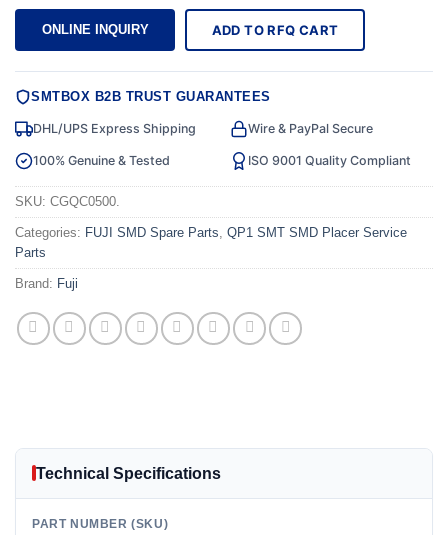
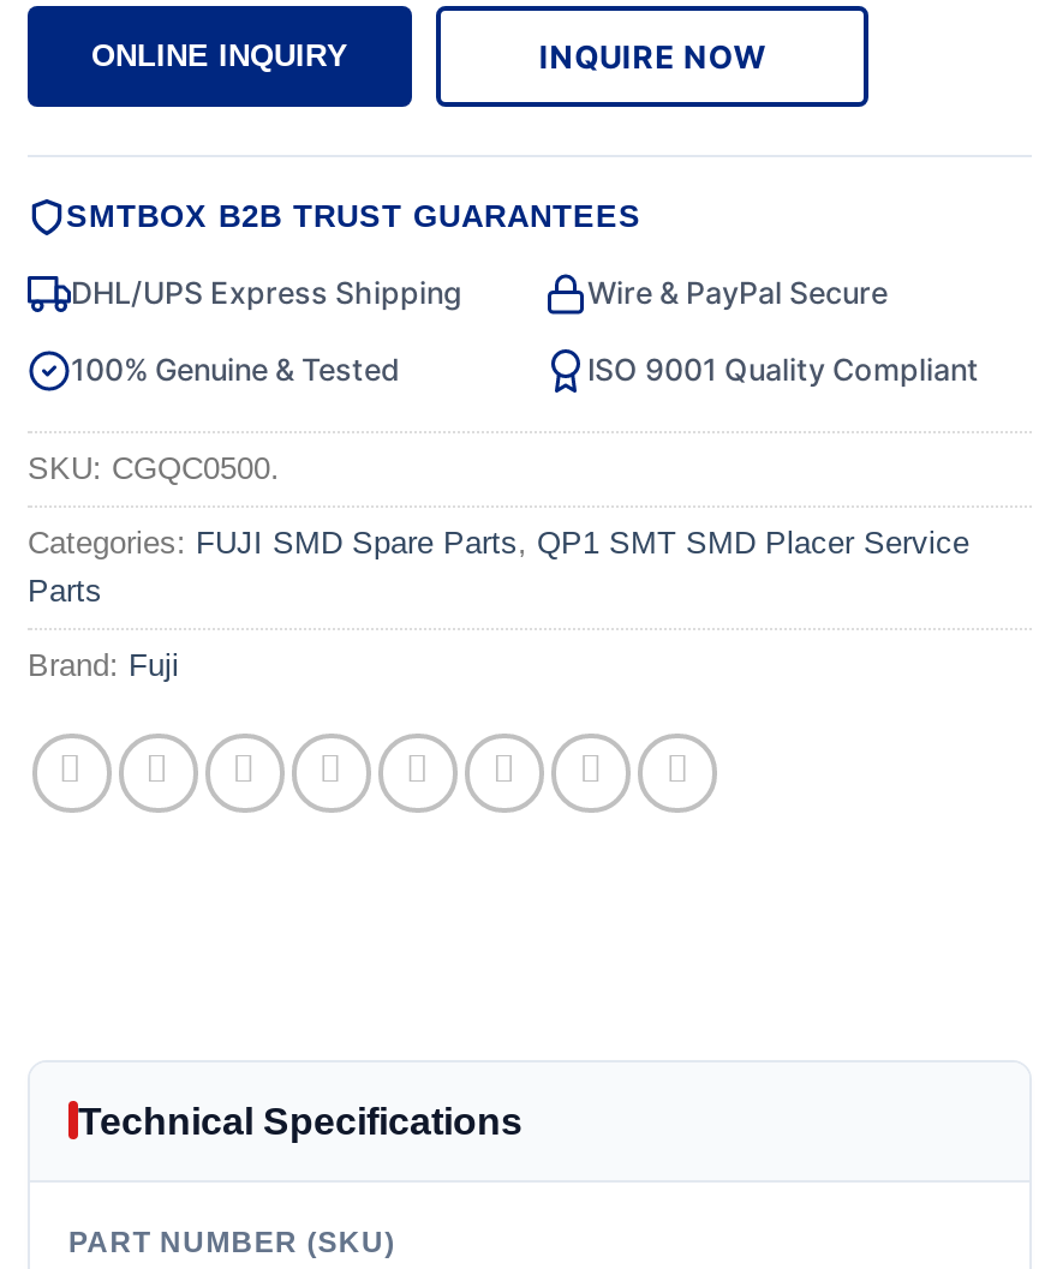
[212,22,338,38] ADD TO RFQ CART -> [539,36,765,75] INQUIRE NOW

